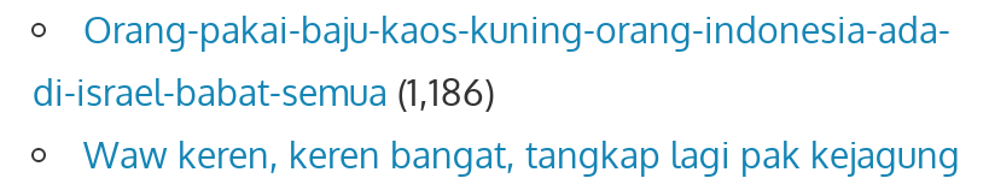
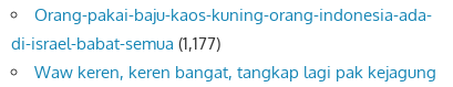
[33,71,494,117] di-israel-babat-semua (1,186) -> [11,33,220,54] di-israel-babat-semua (1,177)

